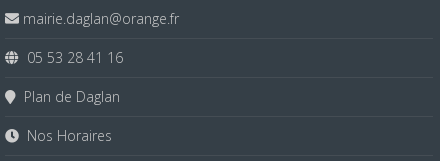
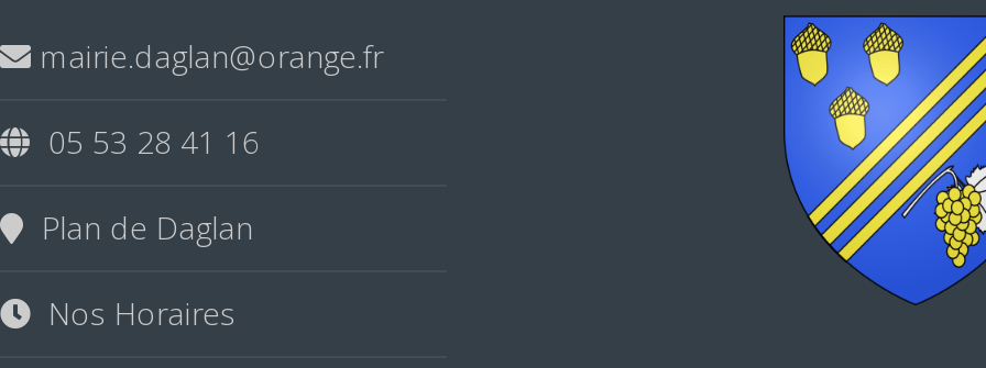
none -> [784,15,979,305] [image]

